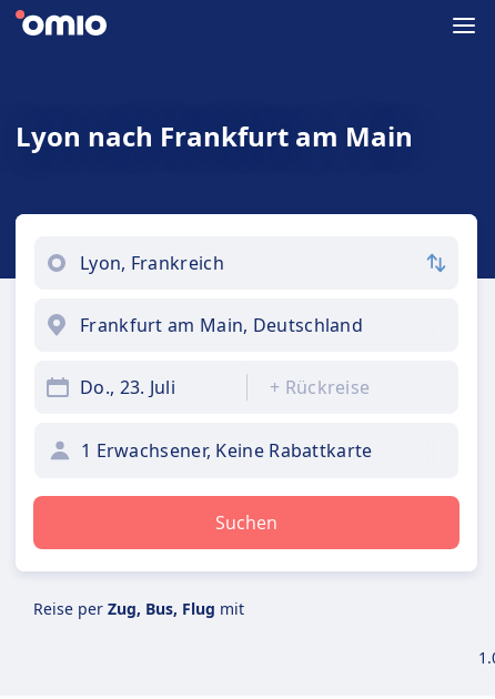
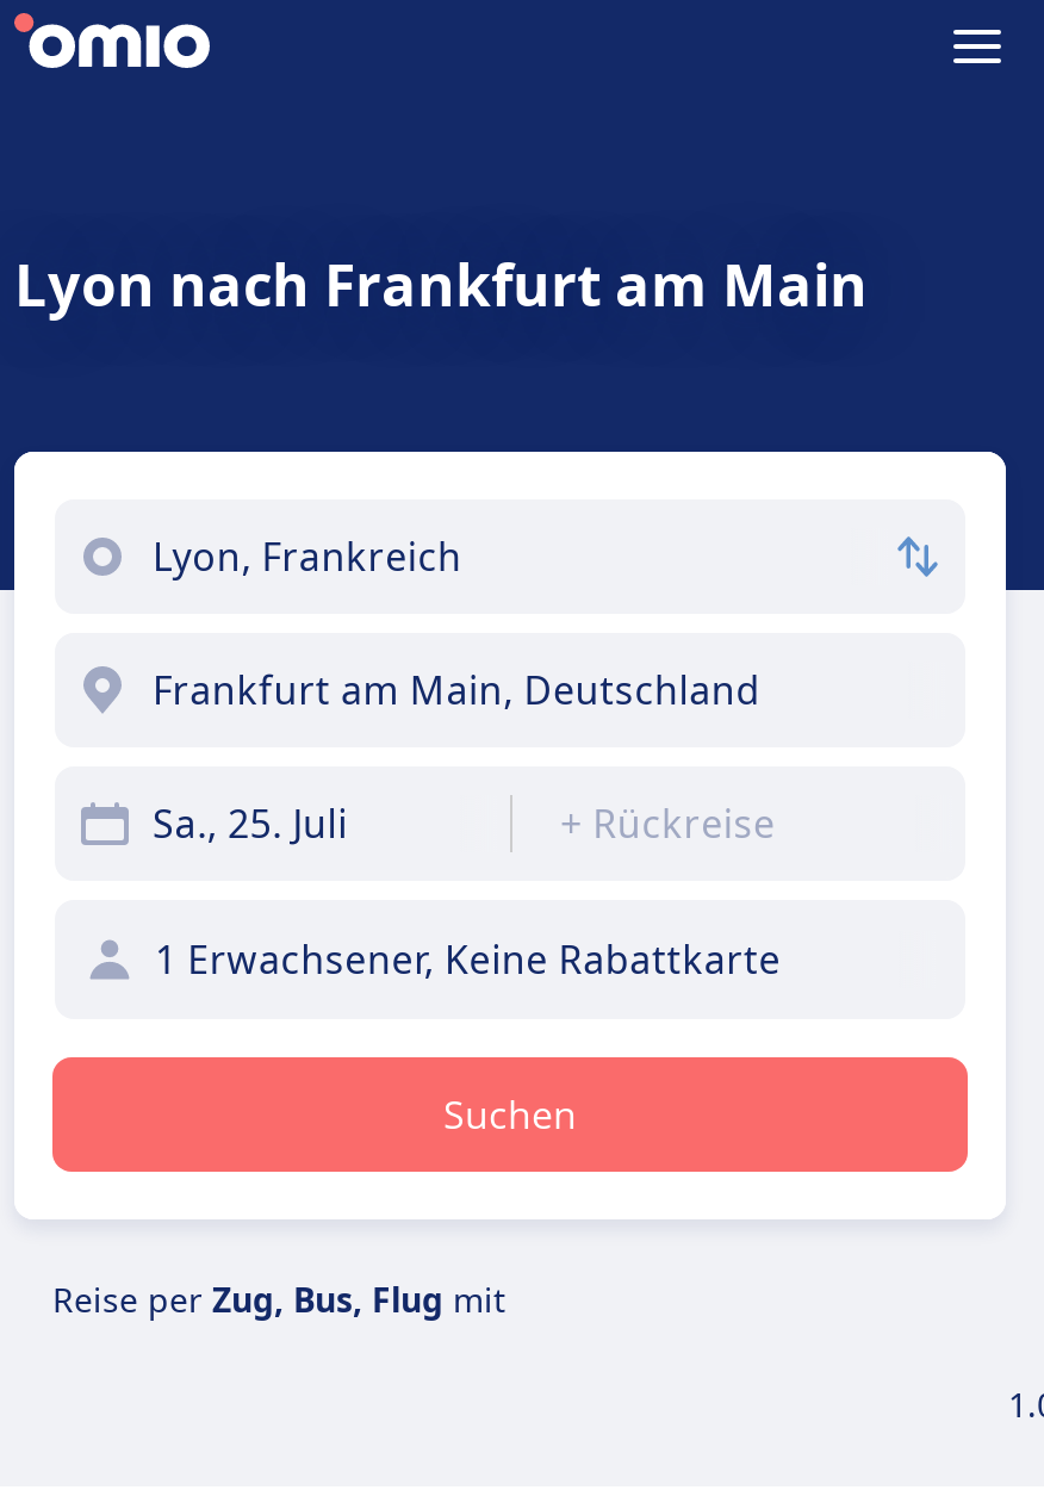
[80,375,175,399] Do., 23. Juli -> [153,797,348,850] Sa., 25. Juli

